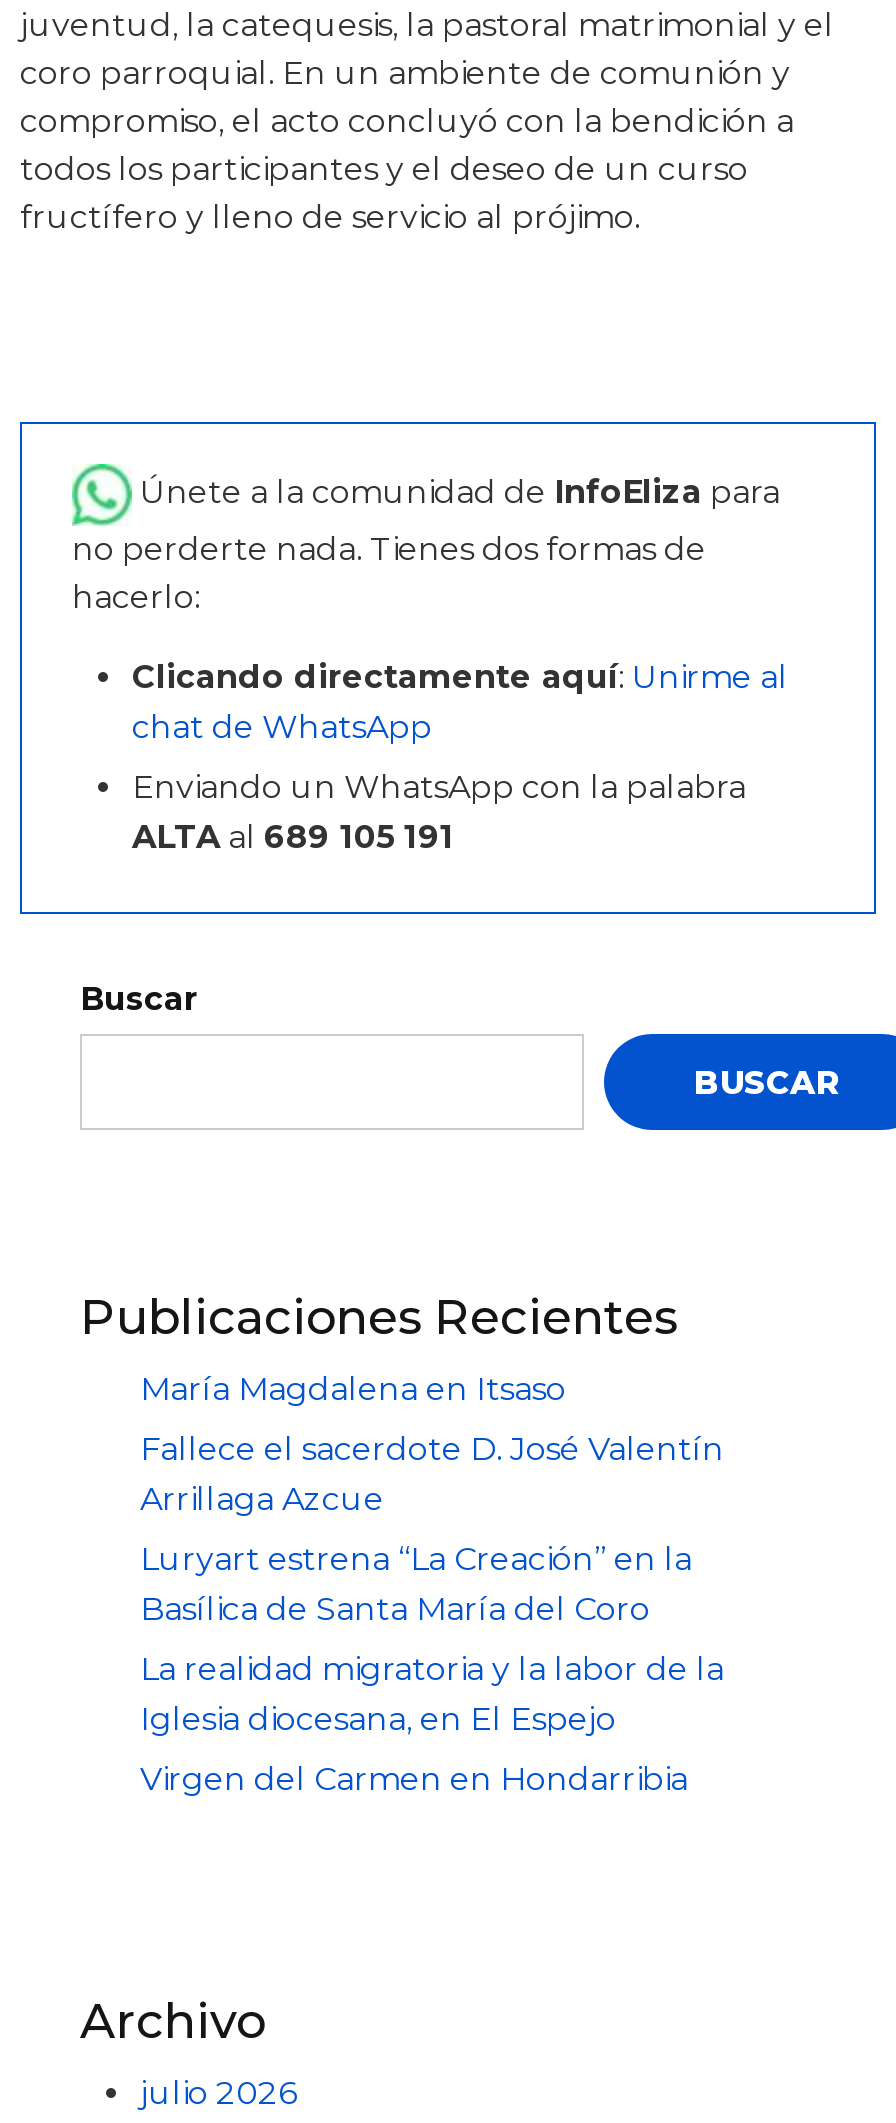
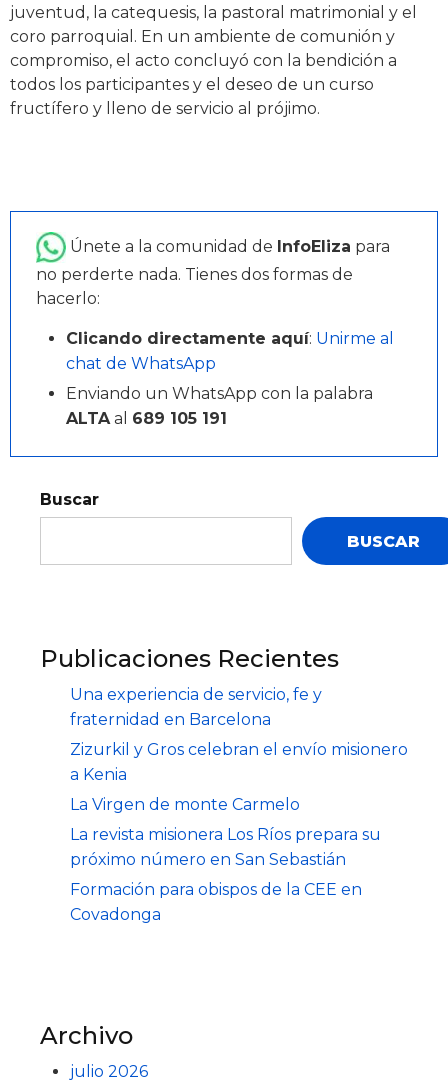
[140,1370,566,1408] María Magdalena en Itsaso -> [70,685,322,729] Una experiencia de servicio, fe y | fraternidad en Barcelona
[140,1430,724,1518] Fallece el sacerdote D. José Valentín | Arrillaga Azcue -> [70,740,408,784] Zizurkil y Gros celebran el envío misionero | a Kenia
[140,1540,692,1628] Luryart estrena “La Creación” en la | Basílica de Santa María del Coro -> [70,795,300,814] La Virgen de monte Carmelo
[140,1650,724,1738] La realidad migratoria y la labor de la | Iglesia diocesana, en El Espejo -> [70,825,381,869] La revista misionera Los Ríos prepara su | próximo número en San Sebastián
[140,1760,688,1798] Virgen del Carmen en Hondarribia -> [70,880,362,924] Formación para obispos de la CEE en | Covadonga

